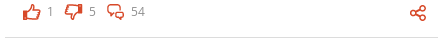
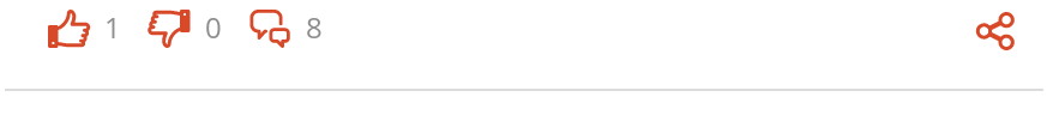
[88,3,144,20] 5 | 54 -> [205,7,323,47] 0 | 8

